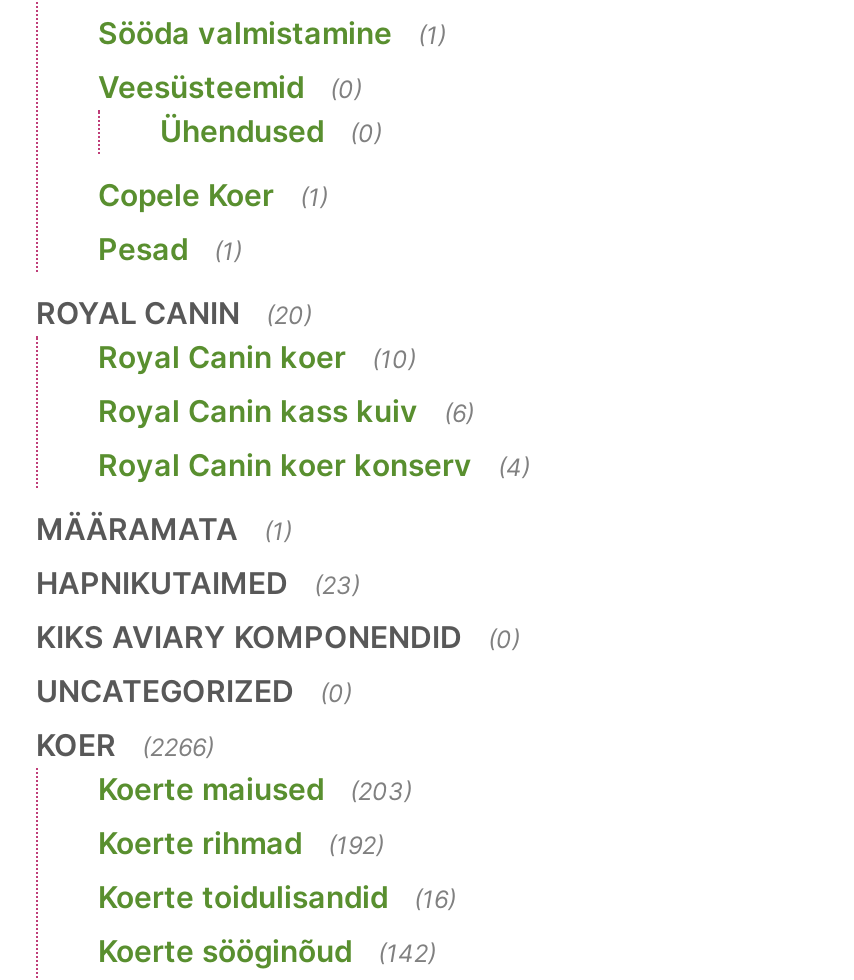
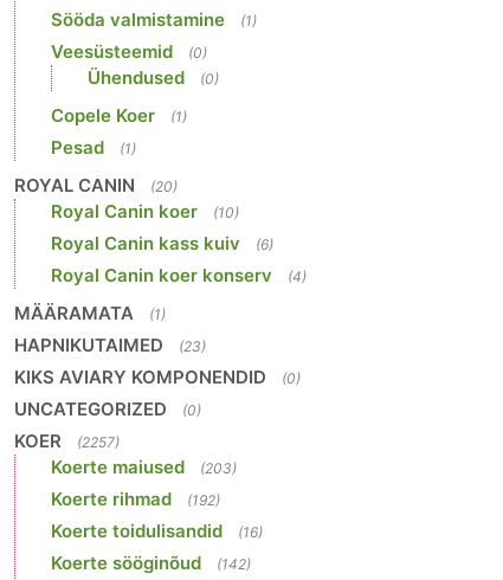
[36,725,214,763] KOER (2266) -> [14,429,120,452] KOER (2257)

